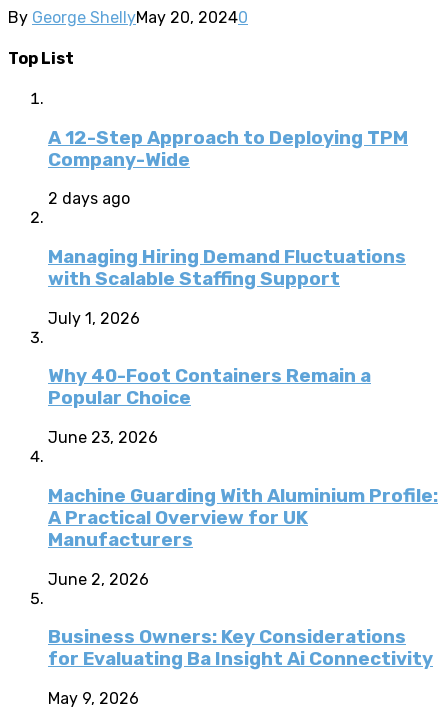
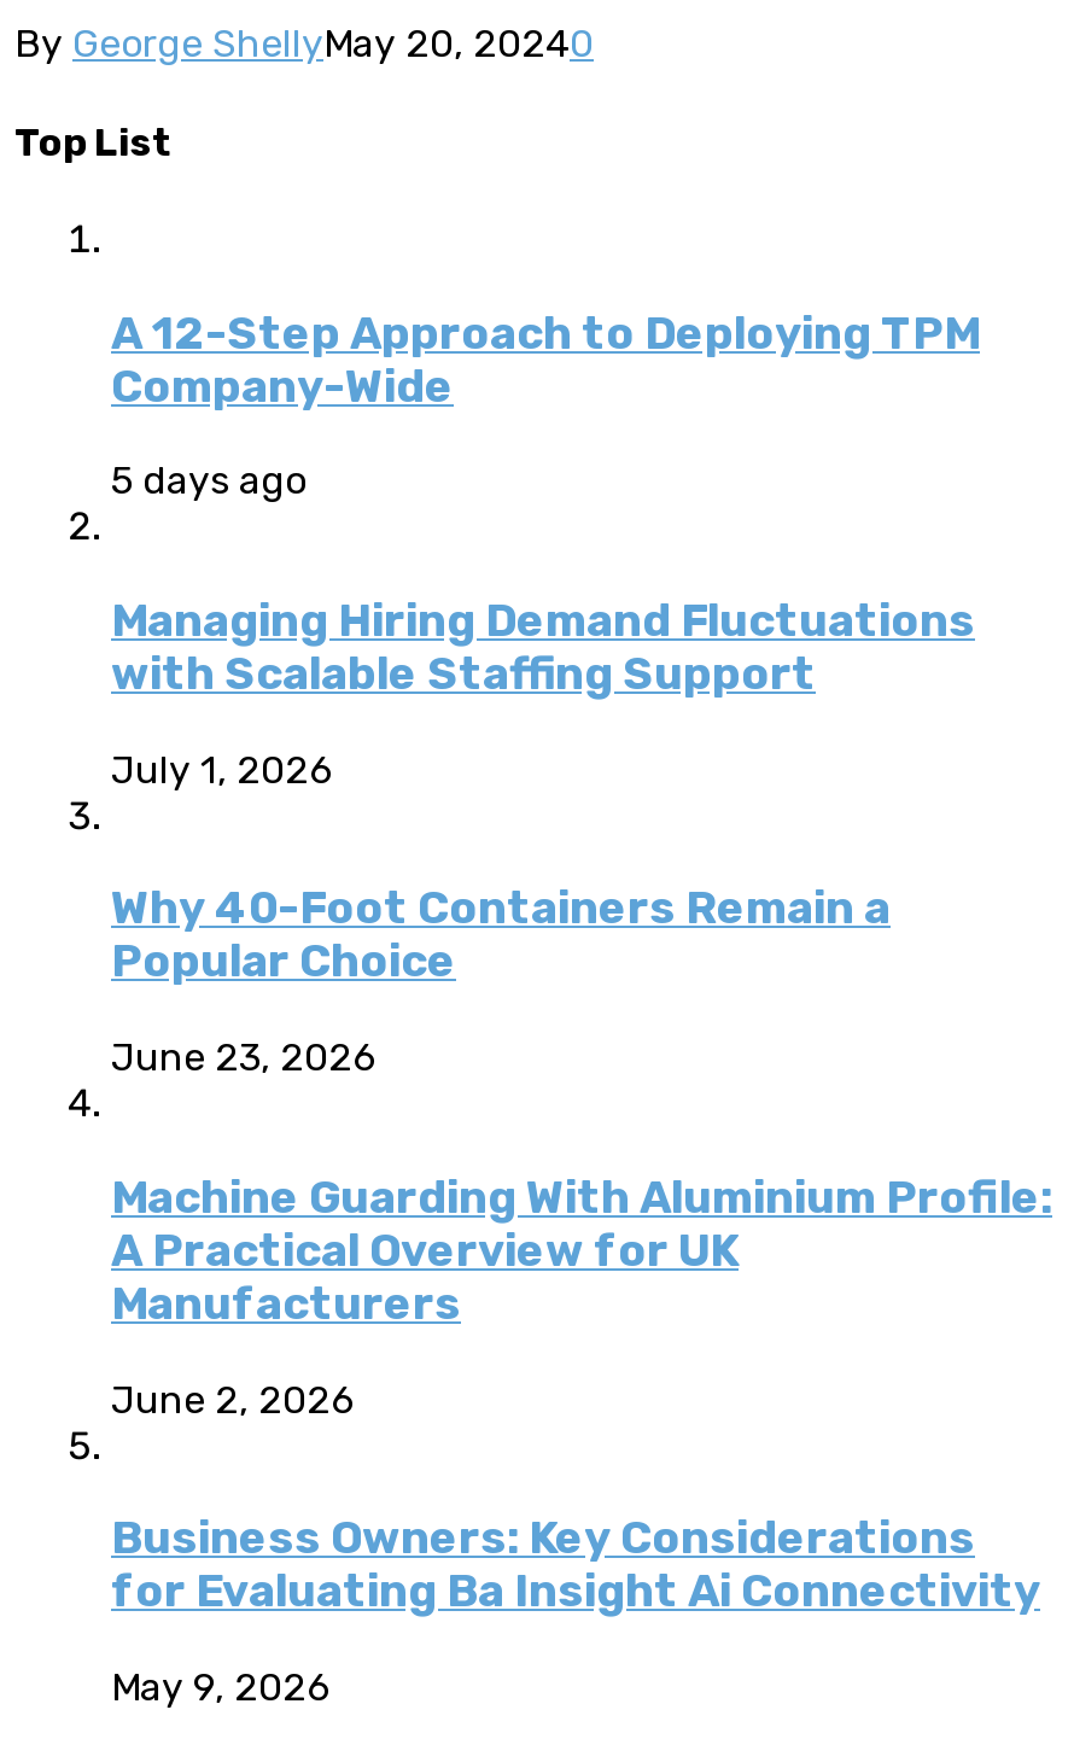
[48,189,130,208] 2 days ago -> [111,458,307,504] 5 days ago

